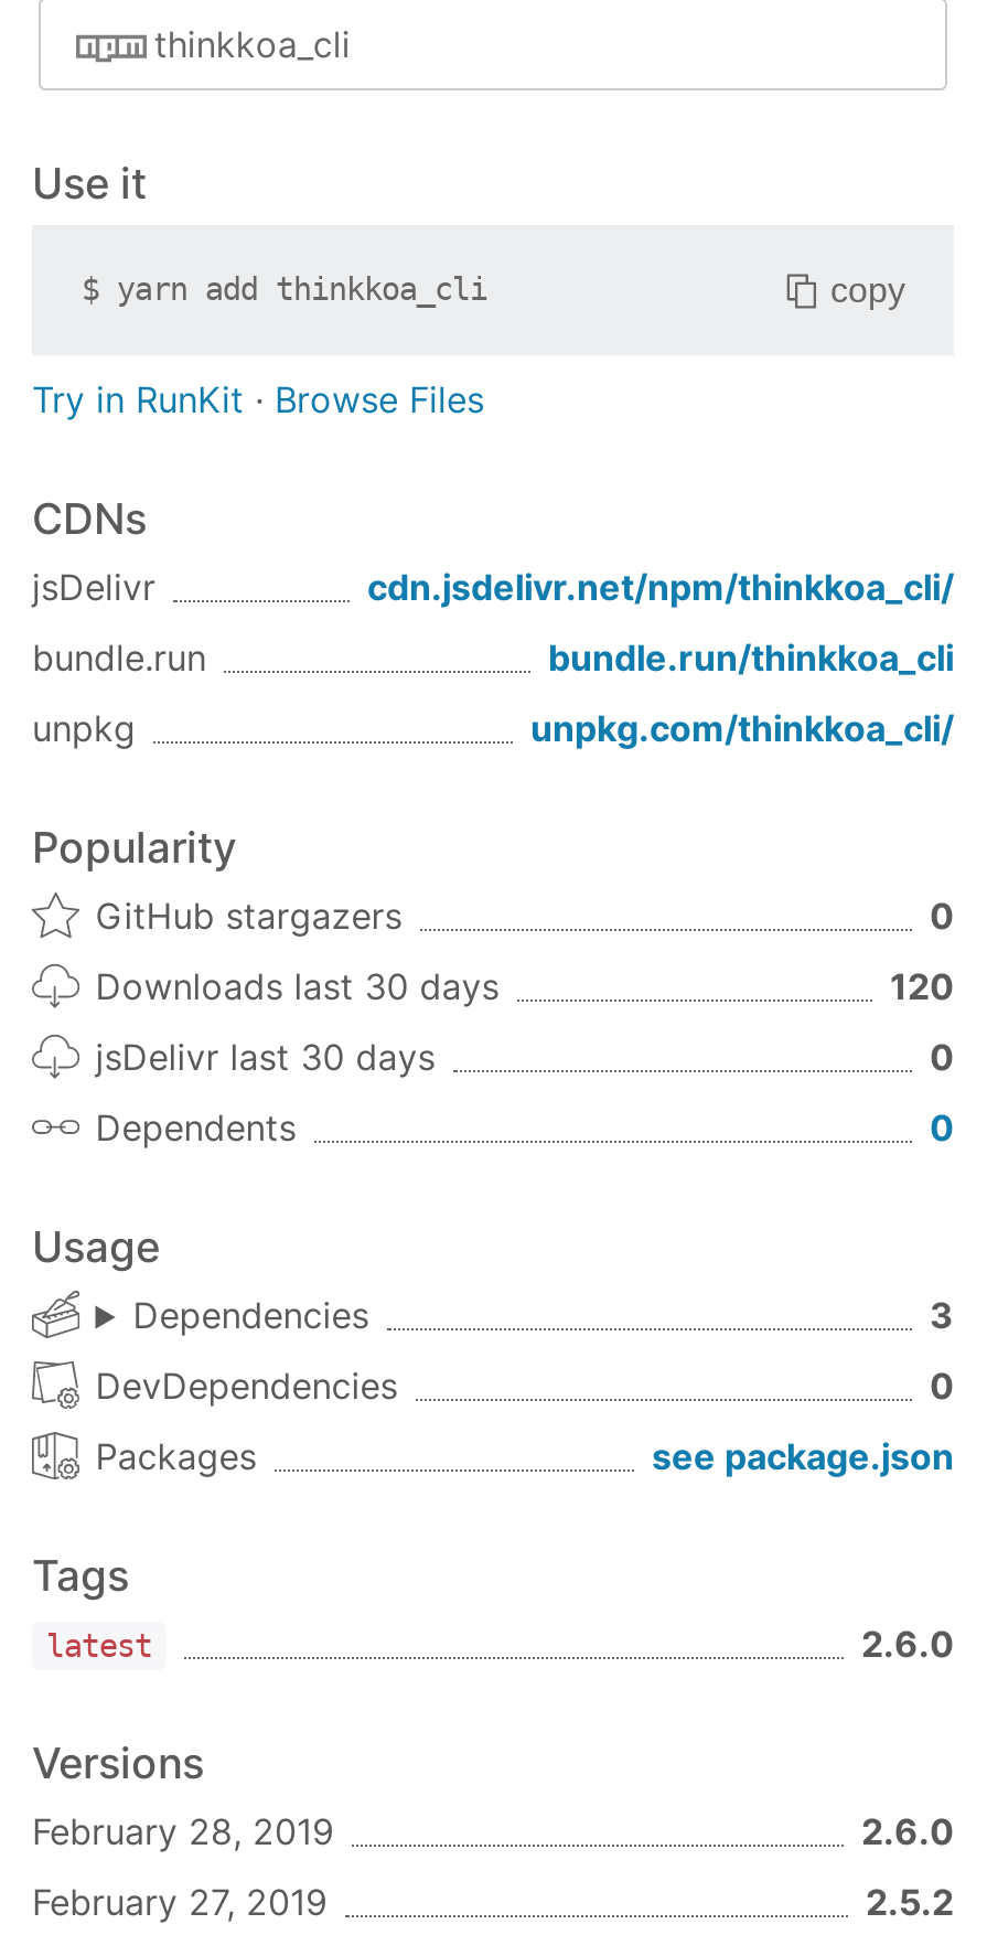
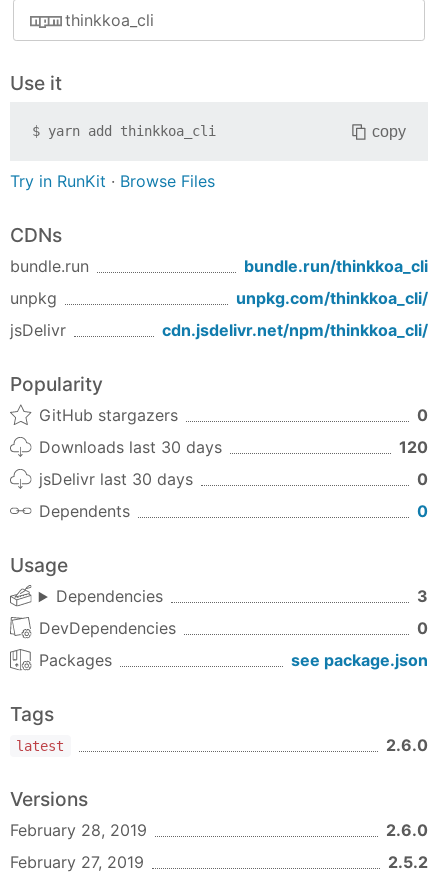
moved [32,565,954,610] -> [10,320,428,340]: jsDelivr | cdn.jsdelivr.net/npm/thinkkoa_cli/
moved [32,636,954,751] -> [10,256,428,308]: bundle.run | bundle.run/thinkkoa_cli | unpkg | unpkg.com/thinkkoa_cli/

